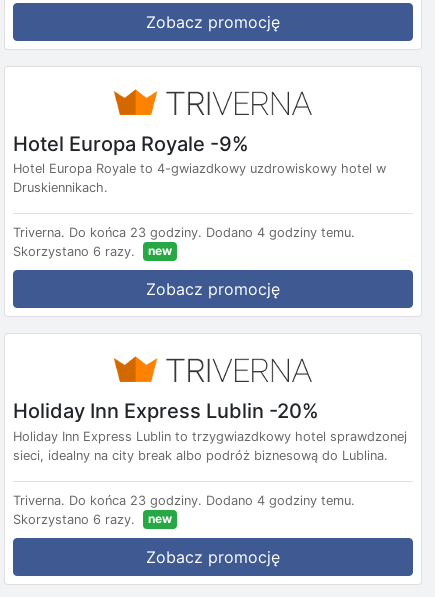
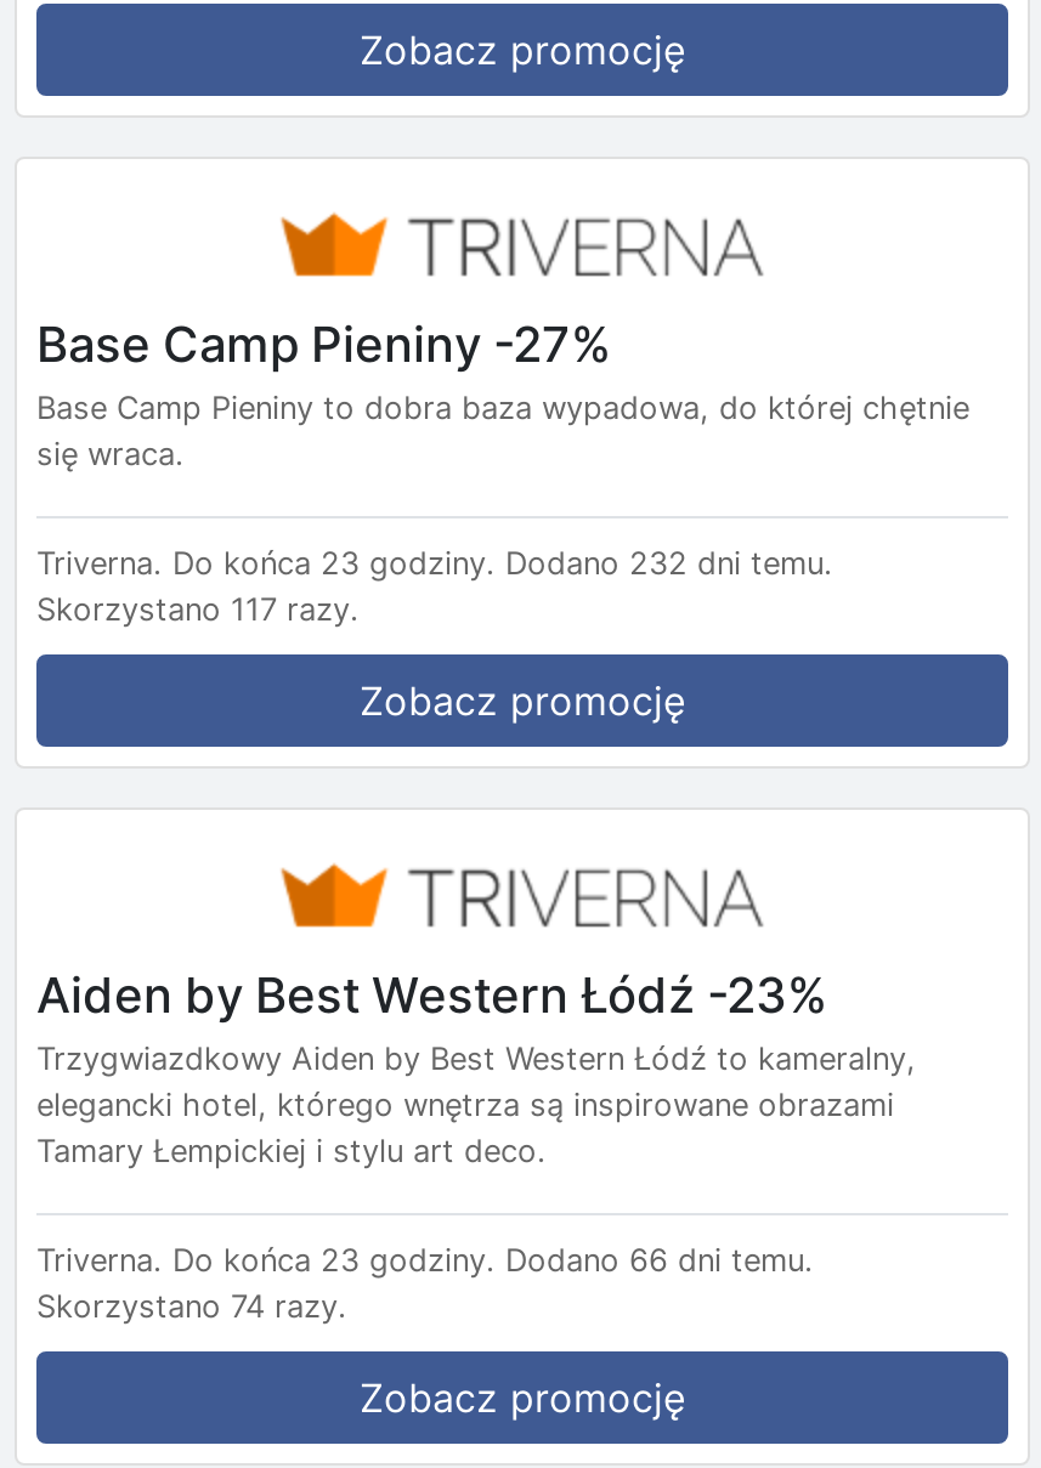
[13,131,386,195] Hotel Europa Royale -9% | Hotel Europa Royale to 4-gwiazdkowy uzdrowiskowy hotel w | Druskiennikach. -> [36,317,969,472] Base Camp Pieniny -27% | Base Camp Pieniny to dobra baza wypadowa, do której chętnie | się wraca.
[13,225,355,259] Triverna. Do końca 23 godziny. Dodano 4 godziny temu. | Skorzystano 6 razy. | new -> [36,545,833,628] Triverna. Do końca 23 godziny. Dodano 232 dni temu. | Skorzystano 117 razy.
[13,399,407,463] Holiday Inn Express Lublin -20% | Holiday Inn Express Lublin to trzygwiazdkowy hotel sprawdzonej | sieci, idealny na city break albo podróż biznesową do Lublina. -> [36,967,916,1168] Aiden by Best Western Łódź -23% | Trzygwiazdkowy Aiden by Best Western Łódź to kameralny, | elegancki hotel, którego wnętrza są inspirowane obrazami | Tamary Łempickiej i stylu art deco.
[13,493,355,527] Triverna. Do końca 23 godziny. Dodano 4 godziny temu. | Skorzystano 6 razy. | new -> [36,1241,814,1324] Triverna. Do końca 23 godziny. Dodano 66 dni temu. | Skorzystano 74 razy.

